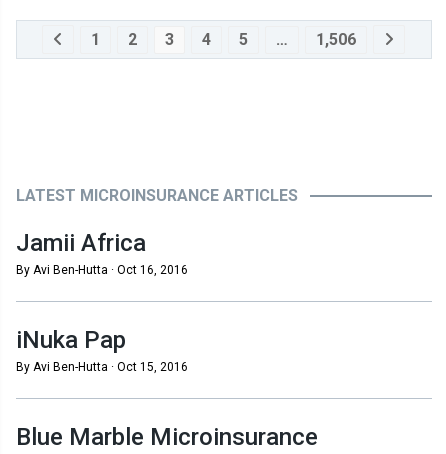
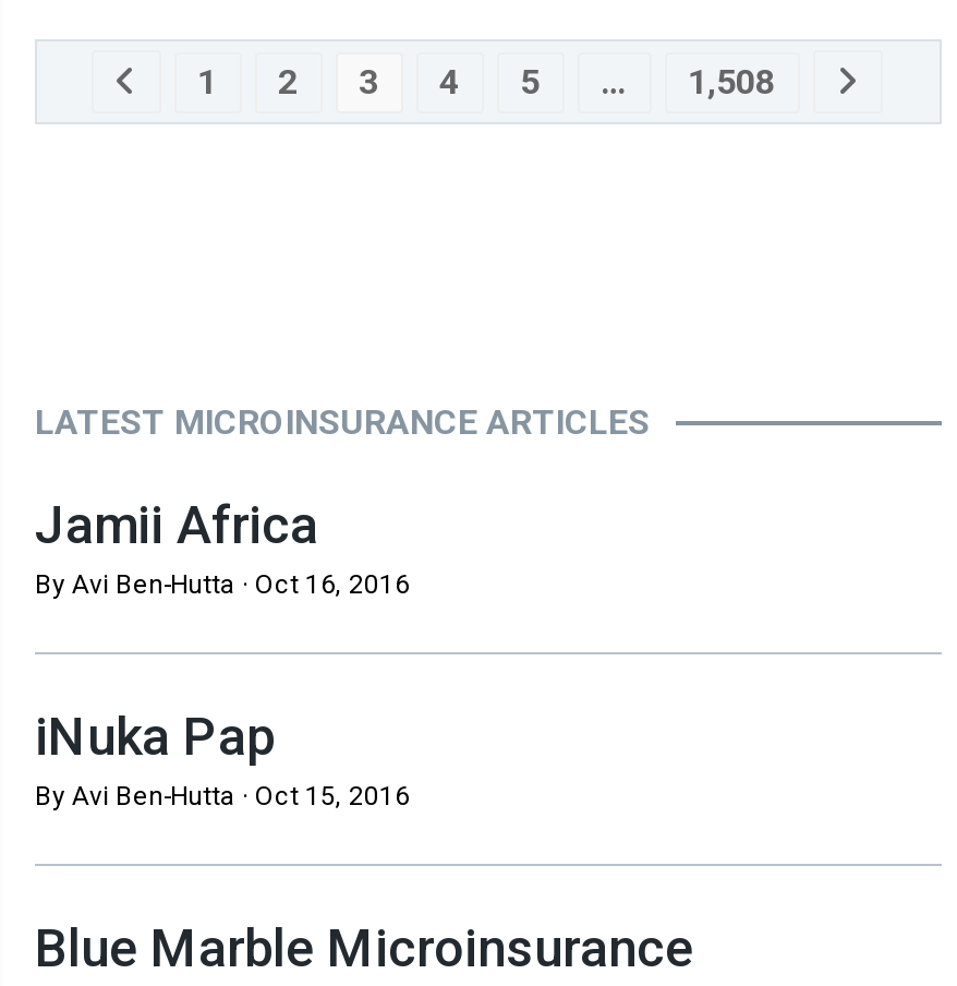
[315,30,355,49] 1,506 -> [688,61,775,103] 1,508

